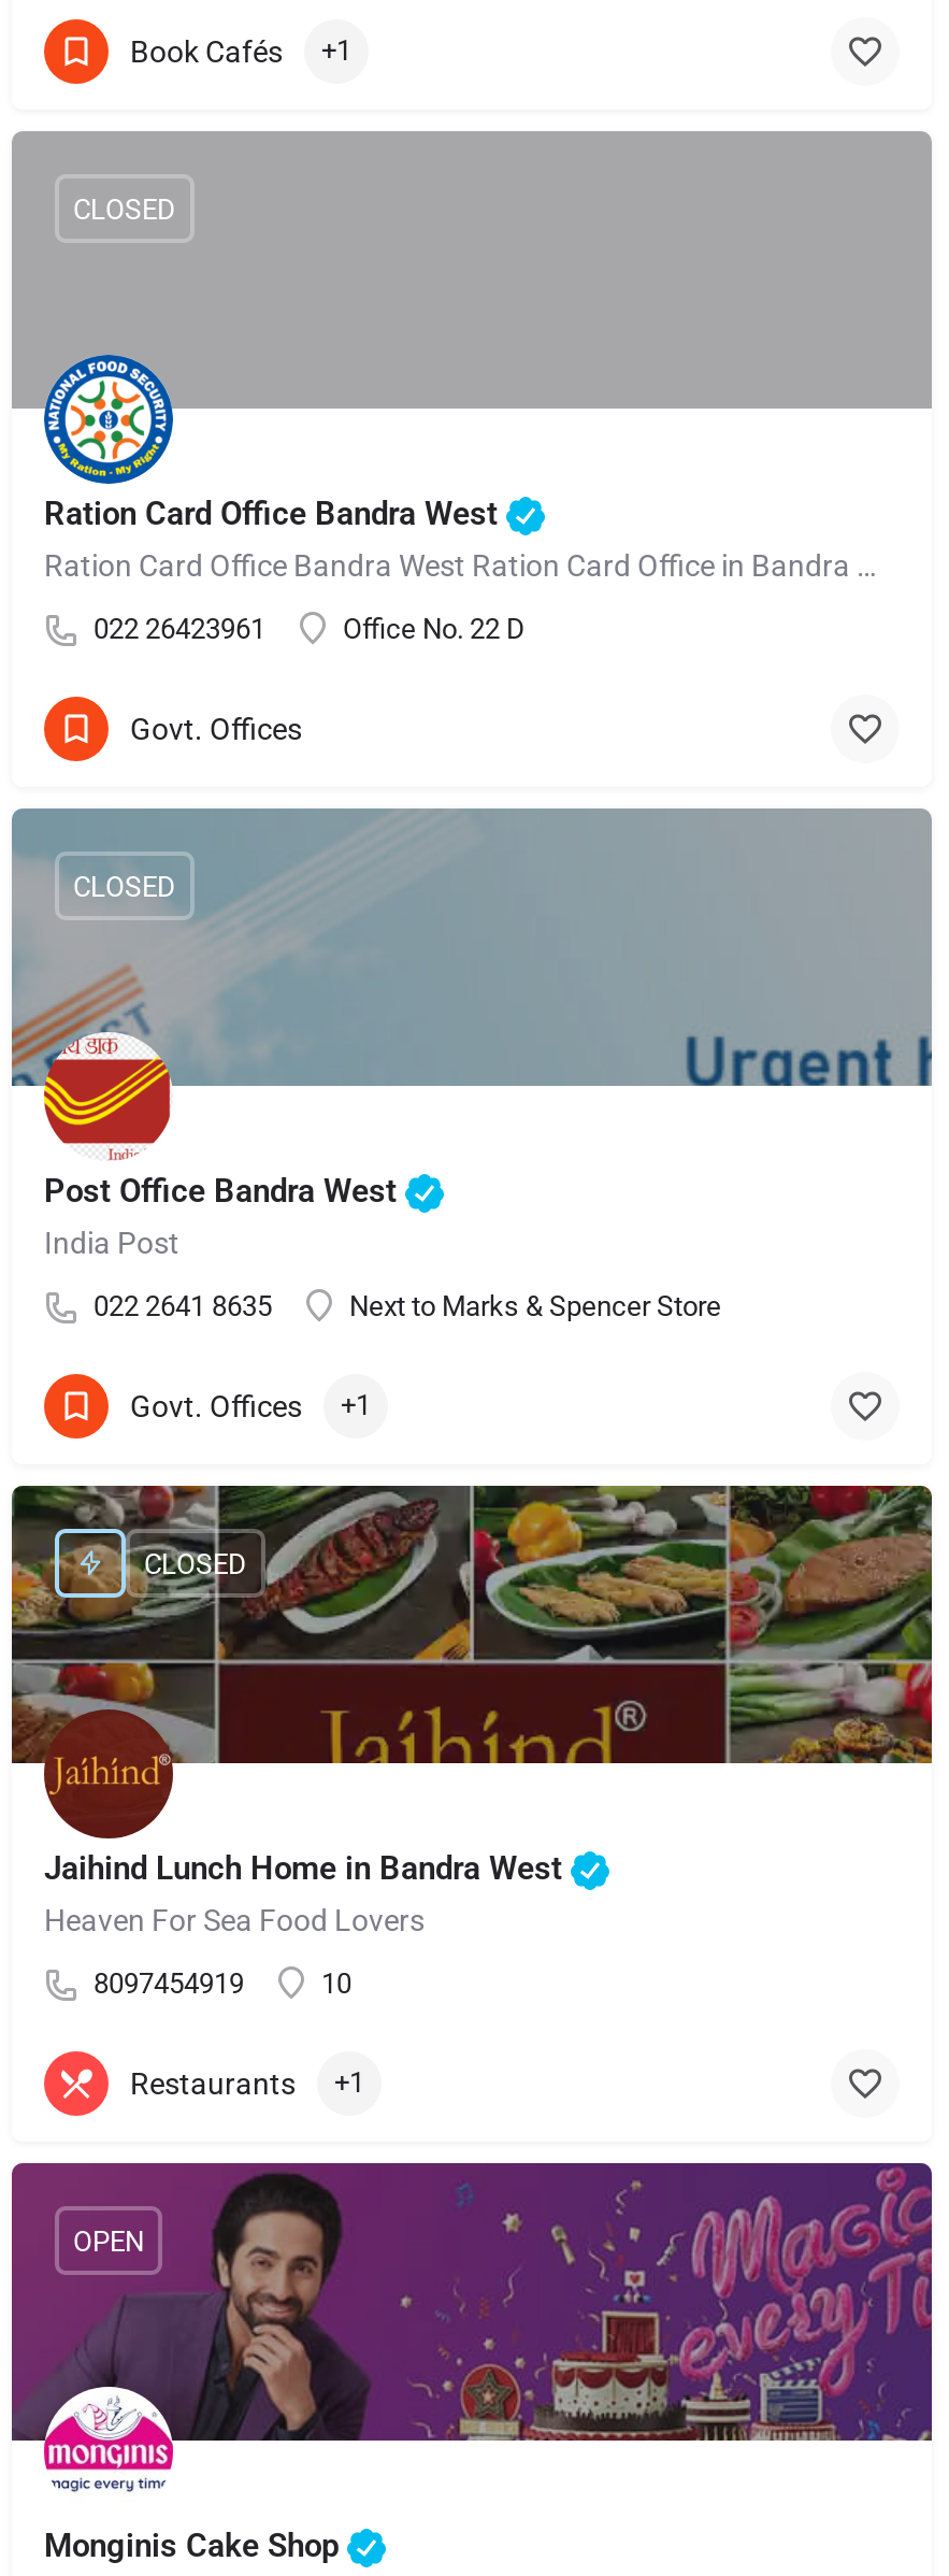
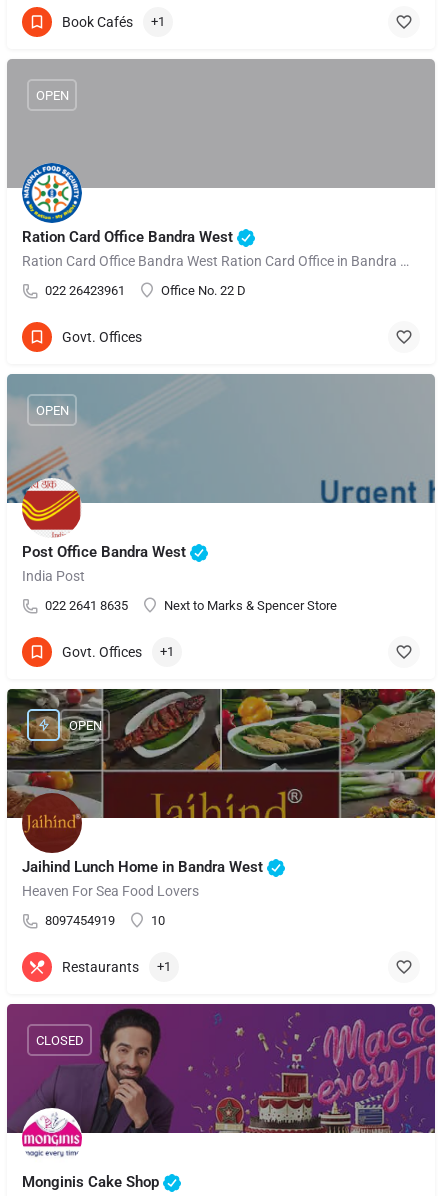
[73,192,176,225] CLOSED -> [35,87,68,102] OPEN
[73,870,176,902] CLOSED -> [35,402,68,417] OPEN
[144,1547,247,1579] CLOSED -> [68,717,101,732] OPEN
[73,2224,144,2257] OPEN -> [35,1032,83,1047] CLOSED

